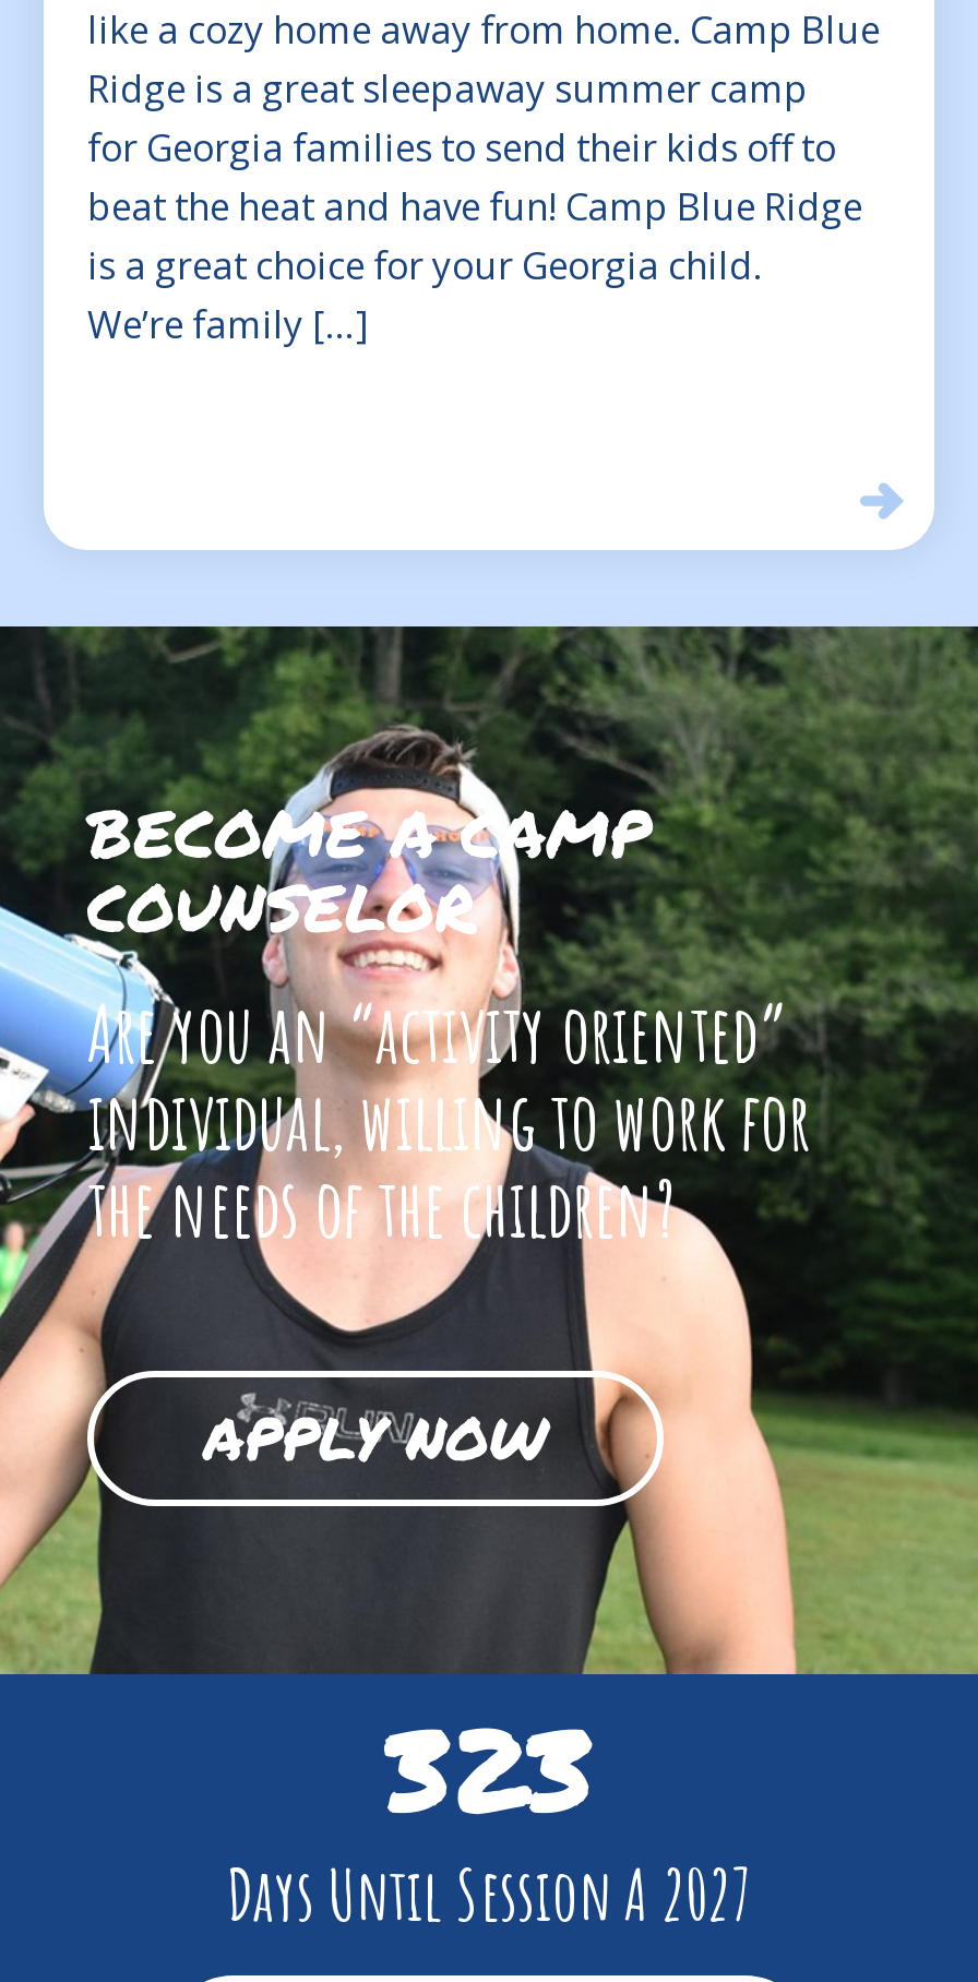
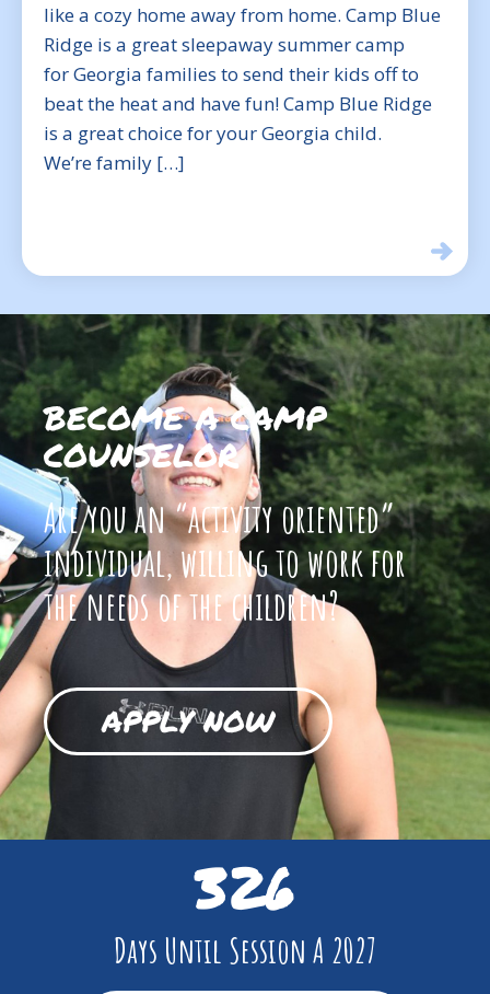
[385,1683,593,1851] 323 -> [195,844,295,928] 326

